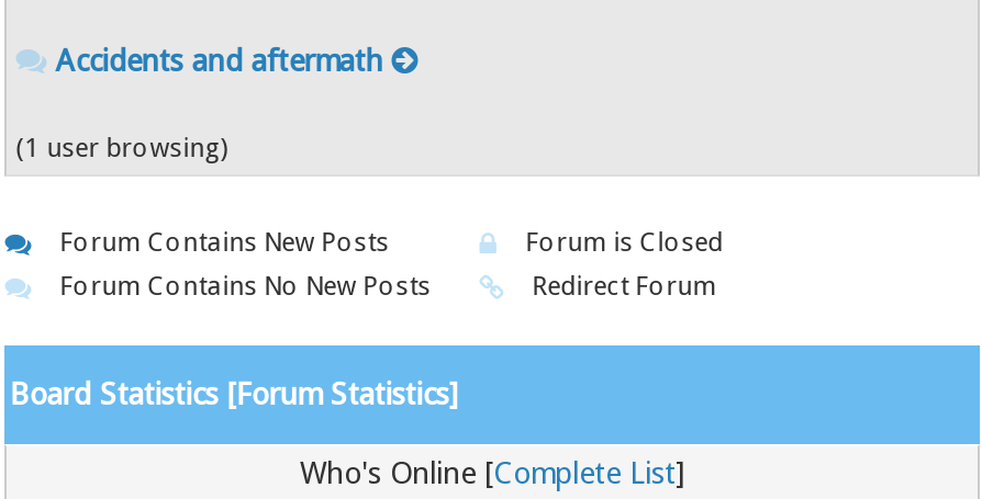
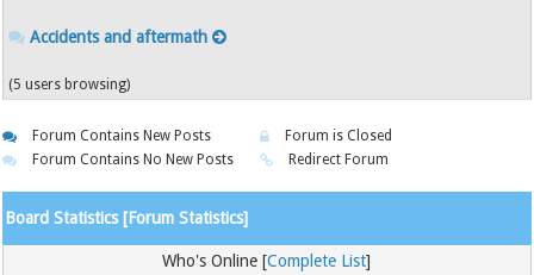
[16,133,227,163] (1 user browsing) -> [9,76,130,93] (5 users browsing)

